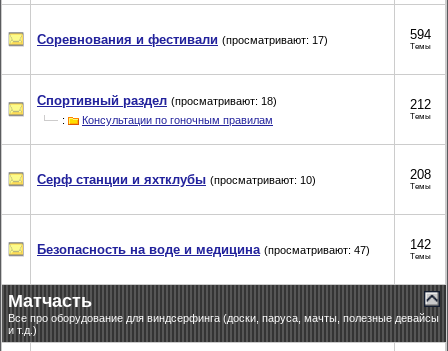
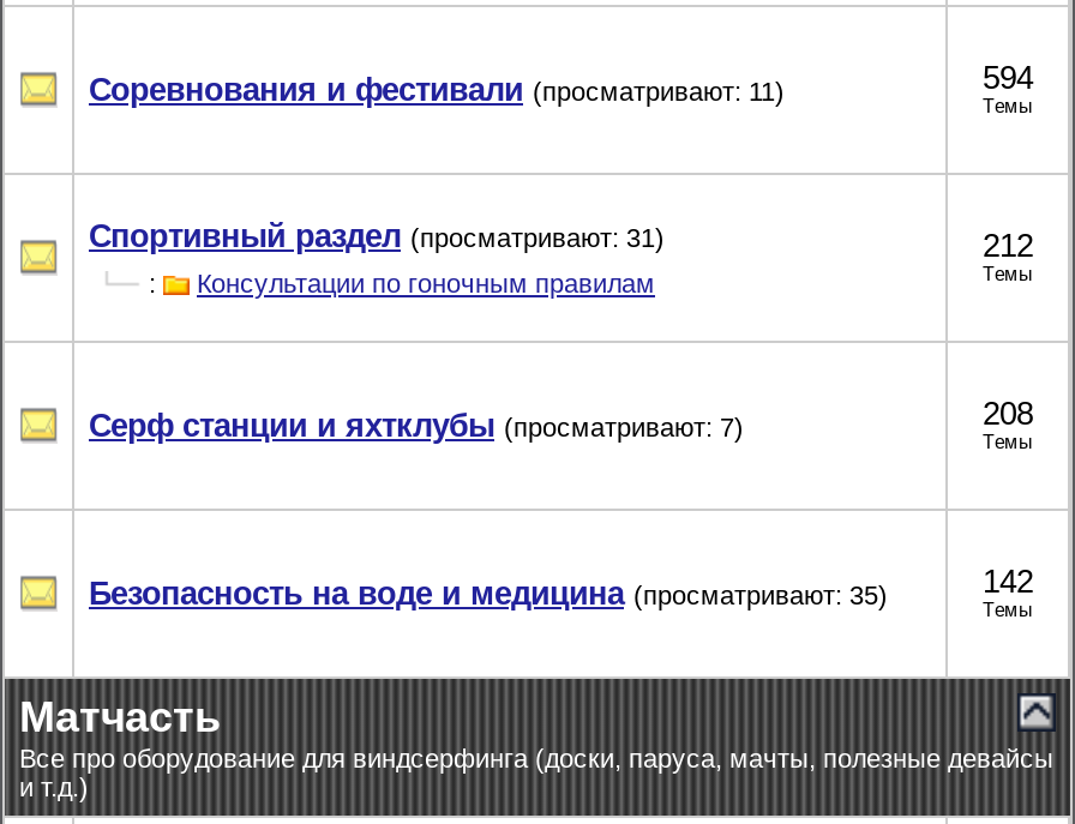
[37,32,328,47] Соревнования и фестивали (просматривают: 17) -> [89,72,785,108] Соревнования и фестивали (просматривают: 11)
[37,93,277,108] Спортивный раздел (просматривают: 18) -> [89,218,665,254] Спортивный раздел (просматривают: 31)
[37,172,316,187] Серф станции и яхтклубы (просматривают: 10) -> [89,408,744,444] Серф станции и яхтклубы (просматривают: 7)
[37,242,370,257] Безопасность на воде и медицина (просматривают: 47) -> [89,576,888,612] Безопасность на воде и медицина (просматривают: 35)

